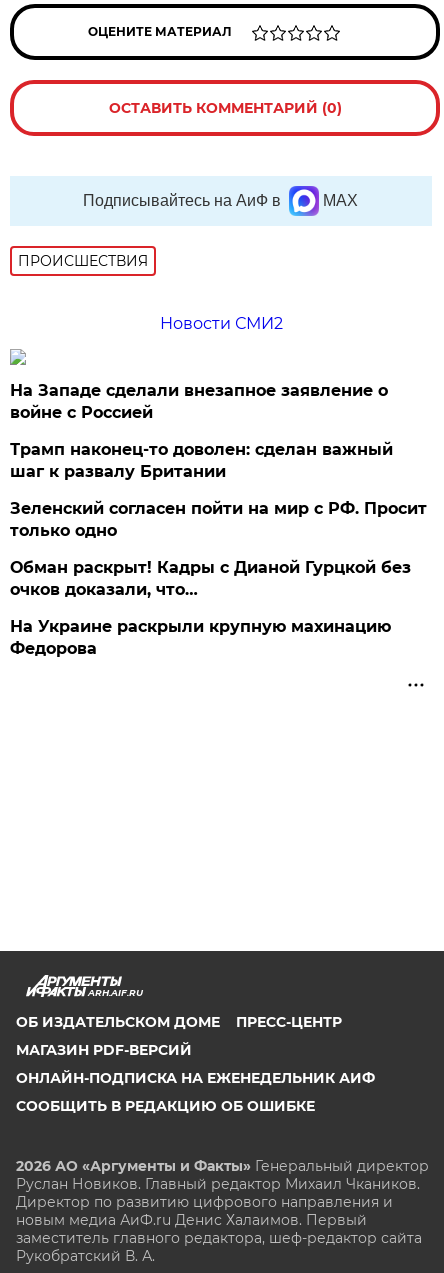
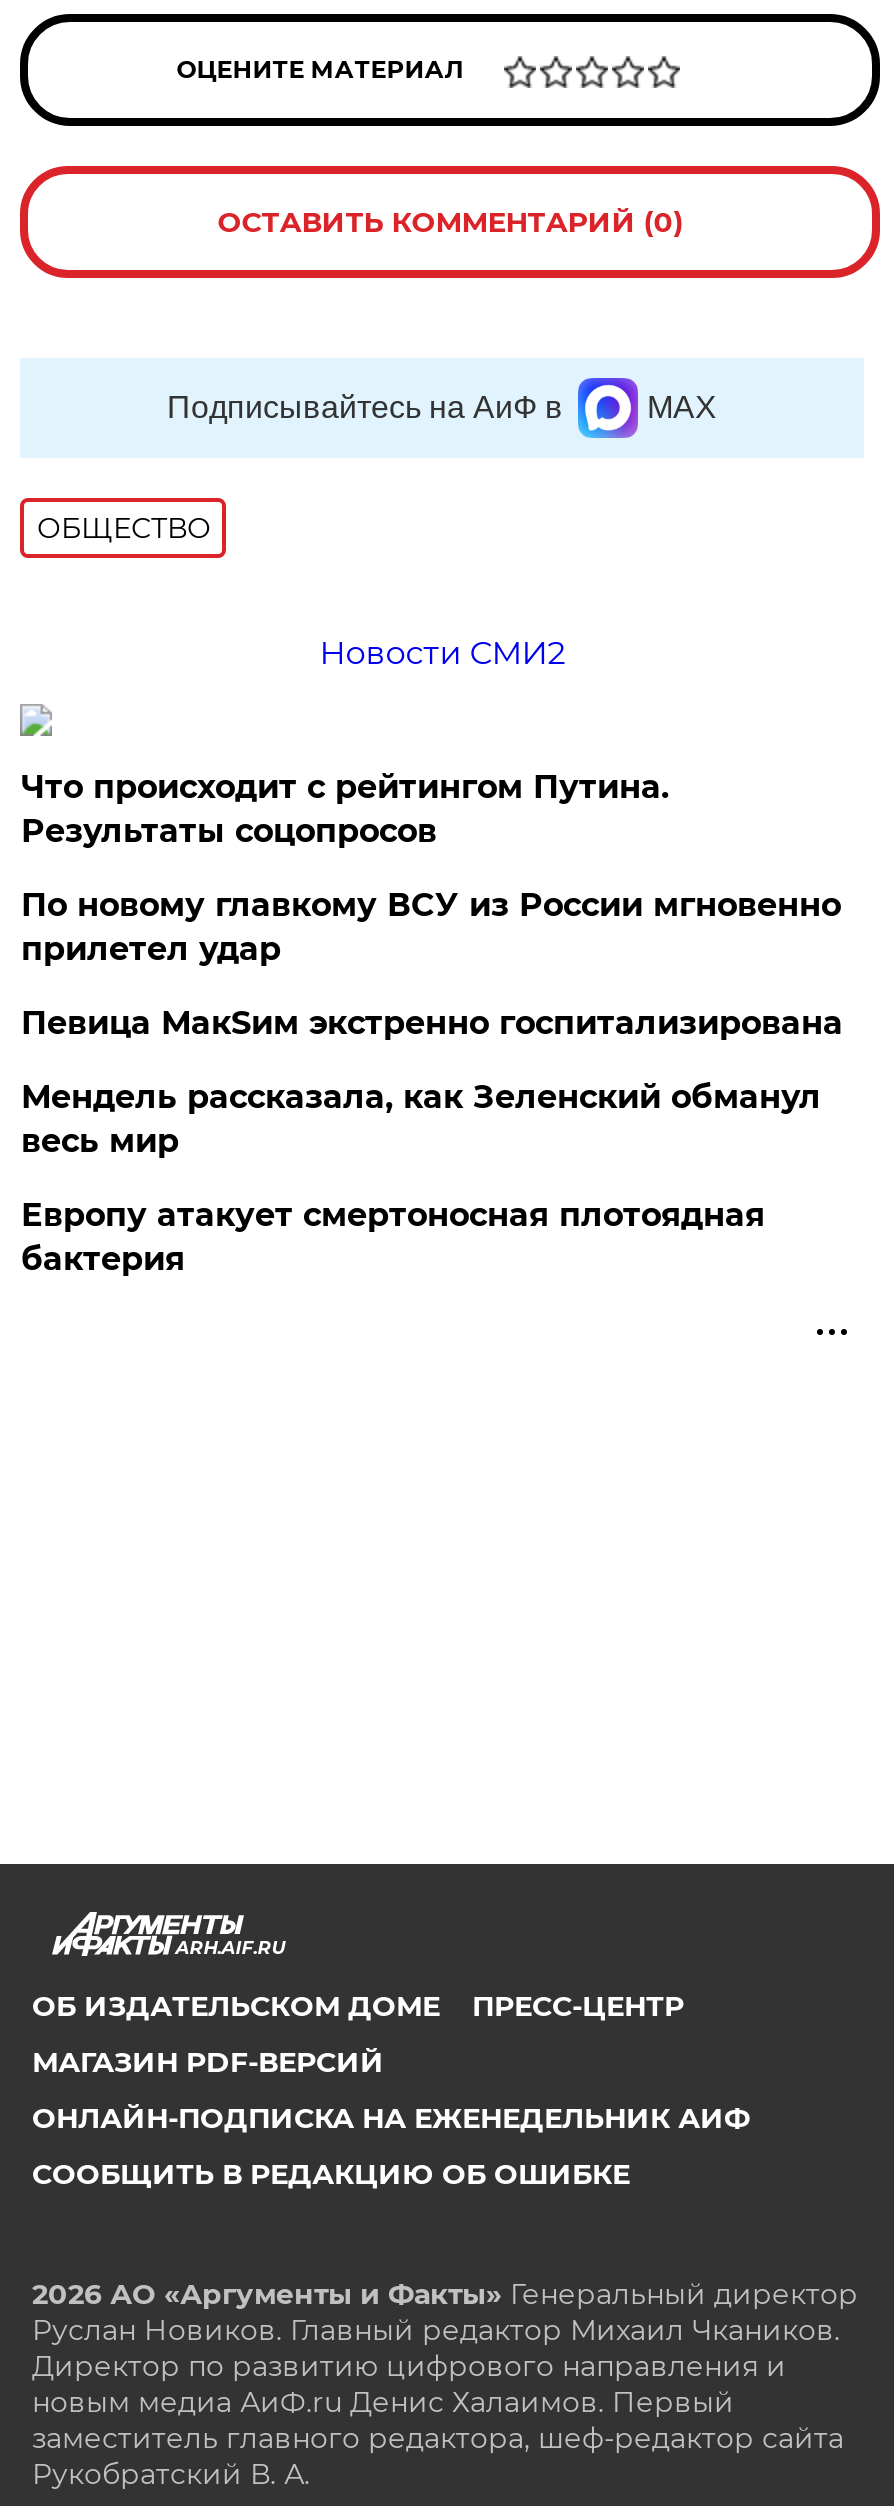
[18,252,148,270] ПРОИСШЕСТВИЯ -> [37,510,211,546] ОБЩЕСТВО
[10,381,388,422] На Западе сделали внезапное заявление о | войне с Россией -> [21,768,669,850] Что происходит с рейтингом Путина. | Результаты соцопросов
[10,440,393,481] Трамп наконец-то доволен: сделан важный | шаг к развалу Британии -> [21,886,841,968] По новому главкому ВСУ из России мгновенно | прилетел удар
[10,499,427,540] Зеленский согласен пойти на мир с РФ. Просит | только одно -> [21,1004,843,1042] Певица МакSим экстренно госпитализирована
[10,558,411,599] Обман раскрыт! Кадры с Дианой Гурцкой без | очков доказали, что… -> [21,1078,821,1160] Мендель рассказала, как Зеленский обманул | весь мир
[10,617,391,658] На Украине раскрыли крупную махинацию | Федорова -> [21,1196,765,1278] Европу атакует смертоносная плотоядная | бактерия

